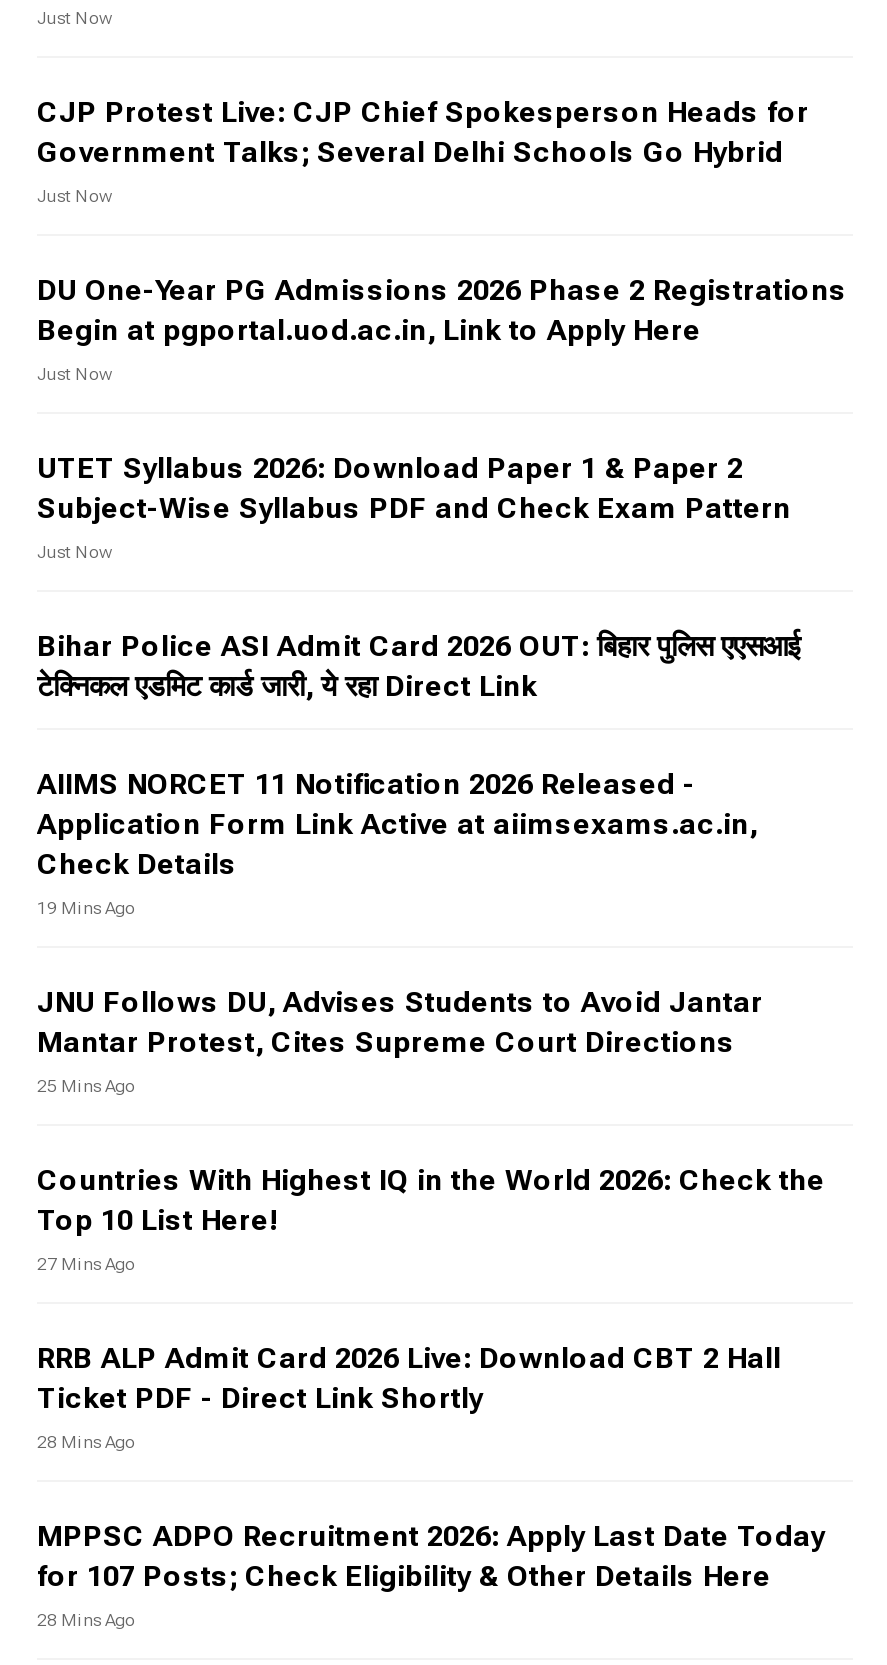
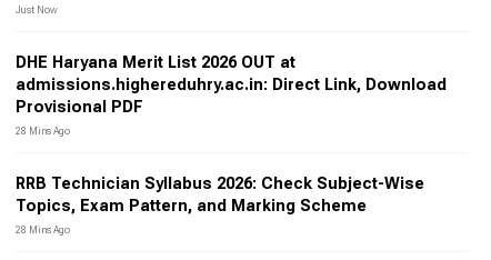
[37,97,847,1417] CJP Protest Live: CJP Chief Spokesperson Heads for | Government Talks; Several Delhi Schools Go Hybrid | Just Now | DU One-Year PG Admissions 2026 Phase 2 Registrations | Begin at pgportal.uod.ac.in, Link to Apply Here | Just Now | UTET Syllabus 2026: Download Paper 1 & Paper 2 | Subject-Wise Syllabus PDF and Check Exam Pattern | Just Now | Bihar Police ASI Admit Card 2026 OUT: बिहार पुलिस एएसआई | टेक्निकल एडमिट कार्ड जारी, ये रहा Direct Link | AIIMS NORCET 11 Notification 2026 Released - | Application Form Link Active at aiimsexams.ac.in, | Check Details | 19 Mins Ago | JNU Follows DU, Advises Students to Avoid Jantar | Mantar Protest, Cites Supreme Court Directions | 25 Mins Ago | Countries With Highest IQ in the World 2026: Check the | Top 10 List Here! | 27 Mins Ago | RRB ALP Admit Card 2026 Live: Download CBT 2 Hall | Ticket PDF - Direct Link Shortly -> [16,54,447,117] DHE Haryana Merit List 2026 OUT at | admissions.highereduhry.ac.in: Direct Link, Download | Provisional PDF
[37,1521,825,1595] MPPSC ADPO Recruitment 2026: Apply Last Date Today | for 107 Posts; Check Eligibility & Other Details Here -> [16,175,424,216] RRB Technician Syllabus 2026: Check Subject-Wise | Topics, Exam Pattern, and Marking Scheme

